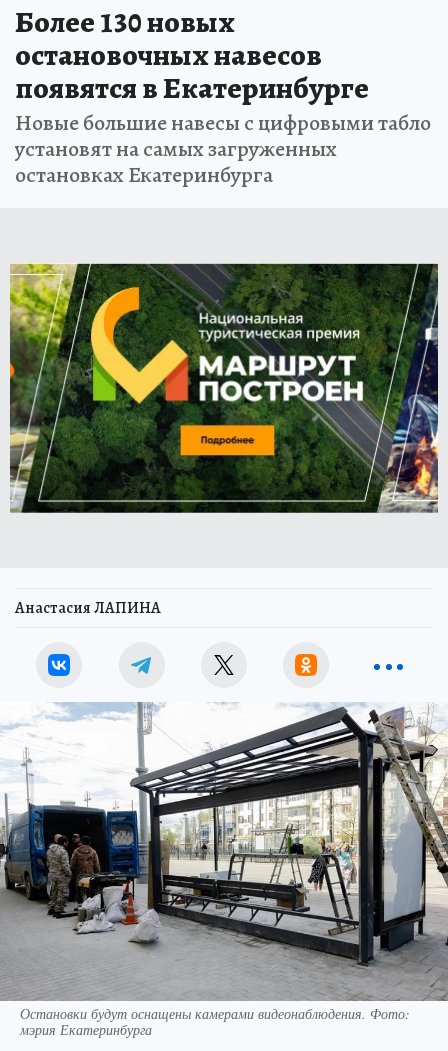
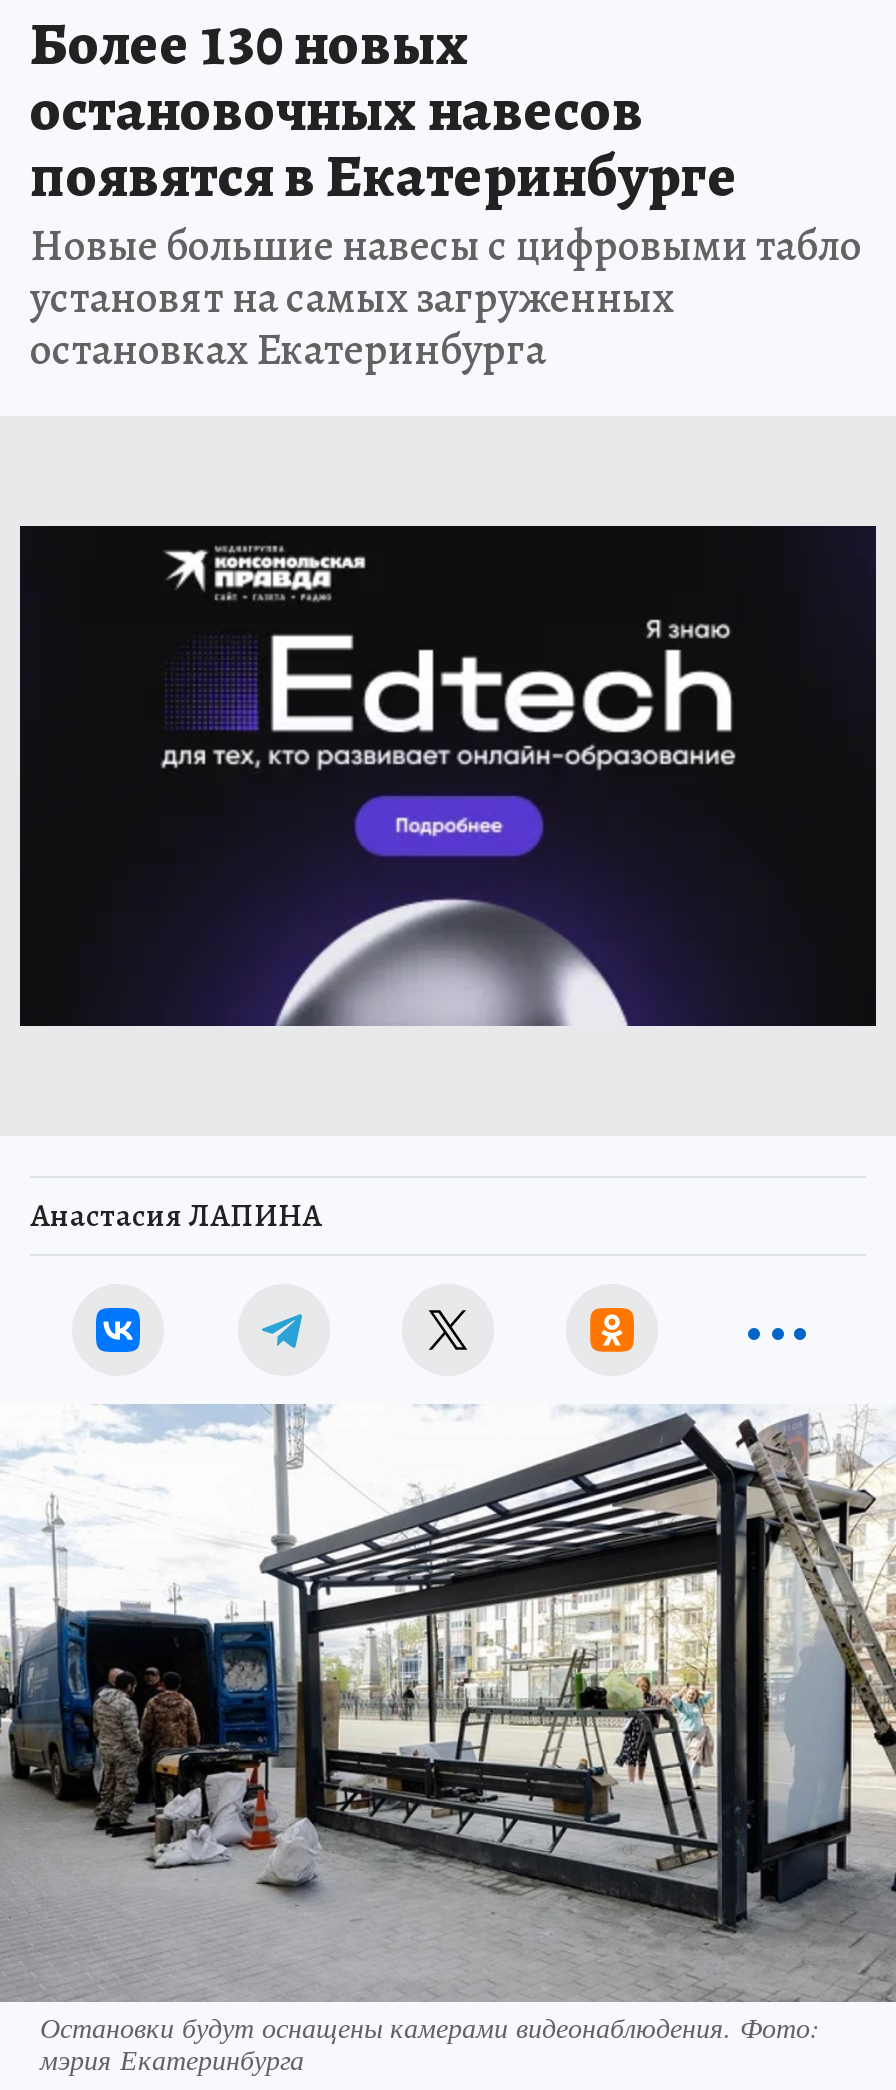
[9,263,439,514] [image] -> [18,524,878,1026] [image]

